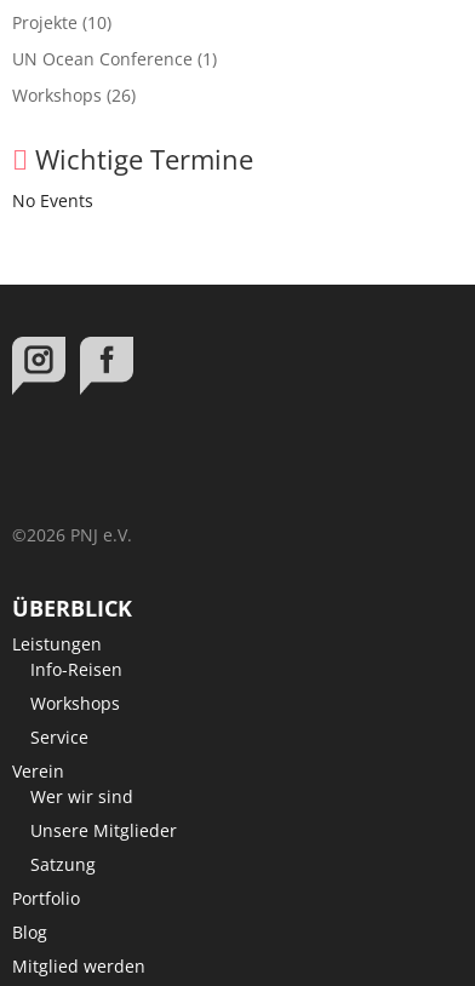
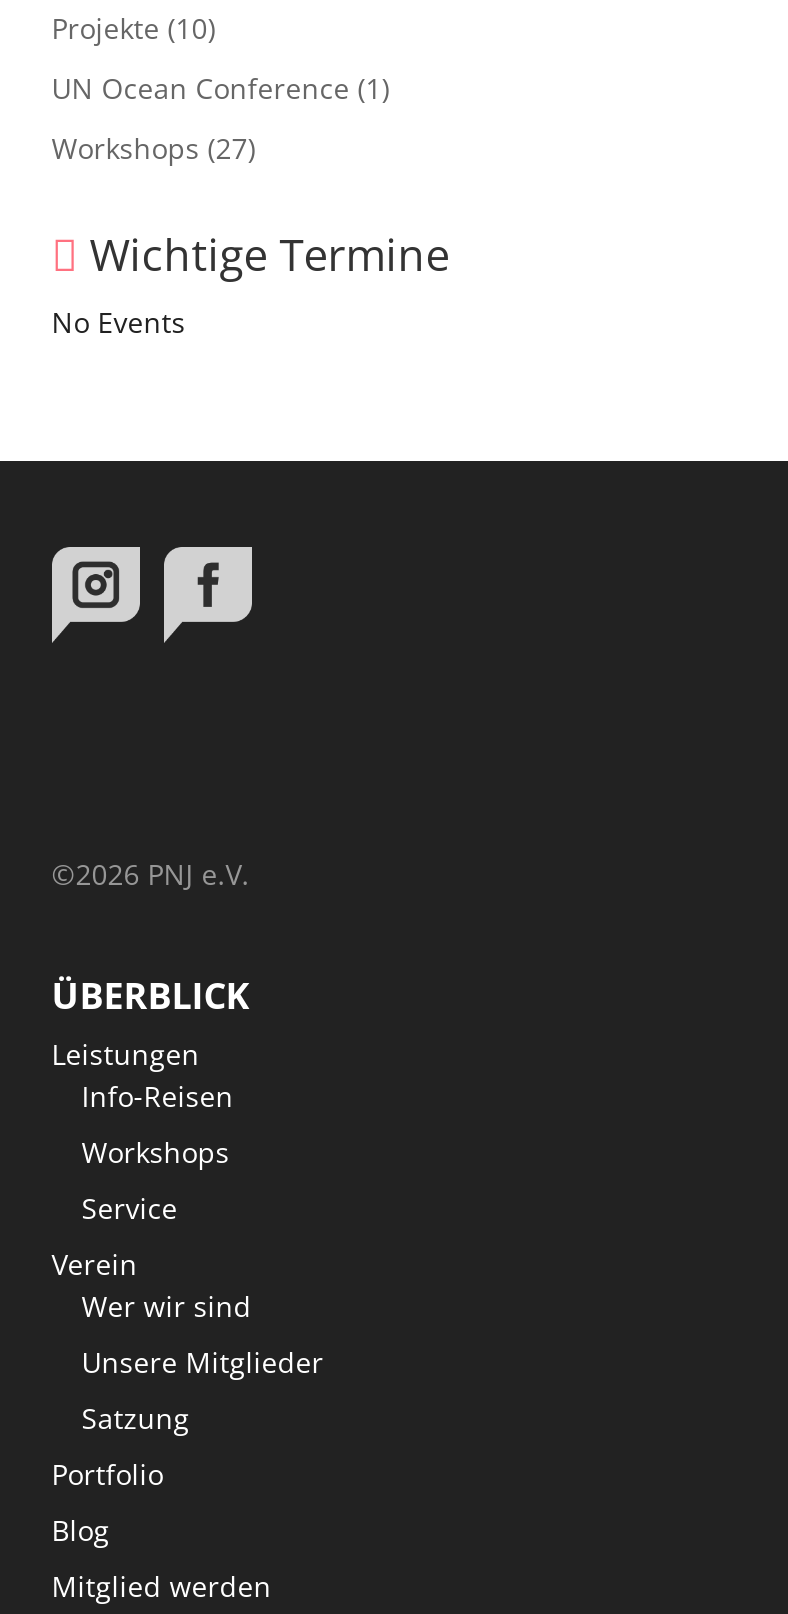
[12,83,135,106] Workshops (26) -> [52,129,256,167] Workshops (27)

